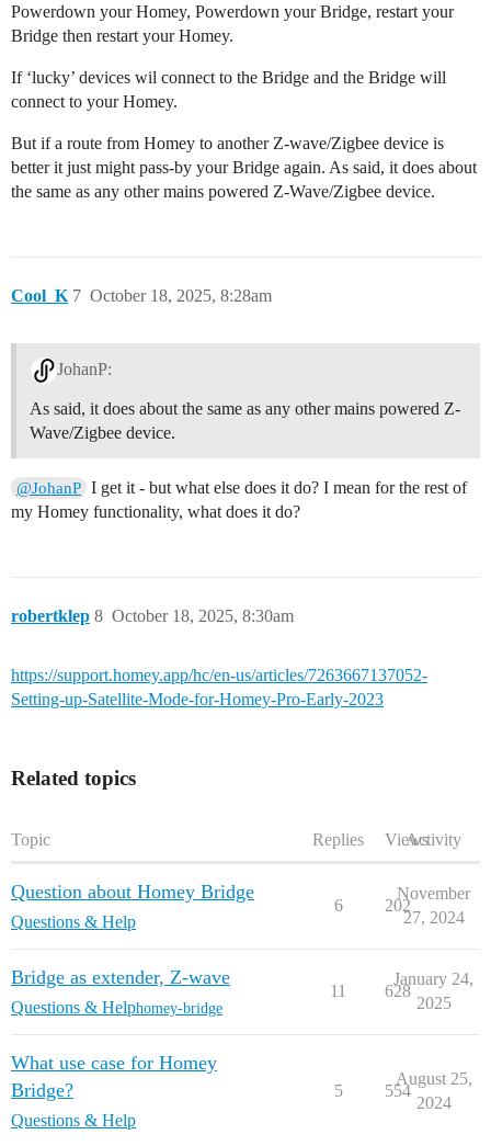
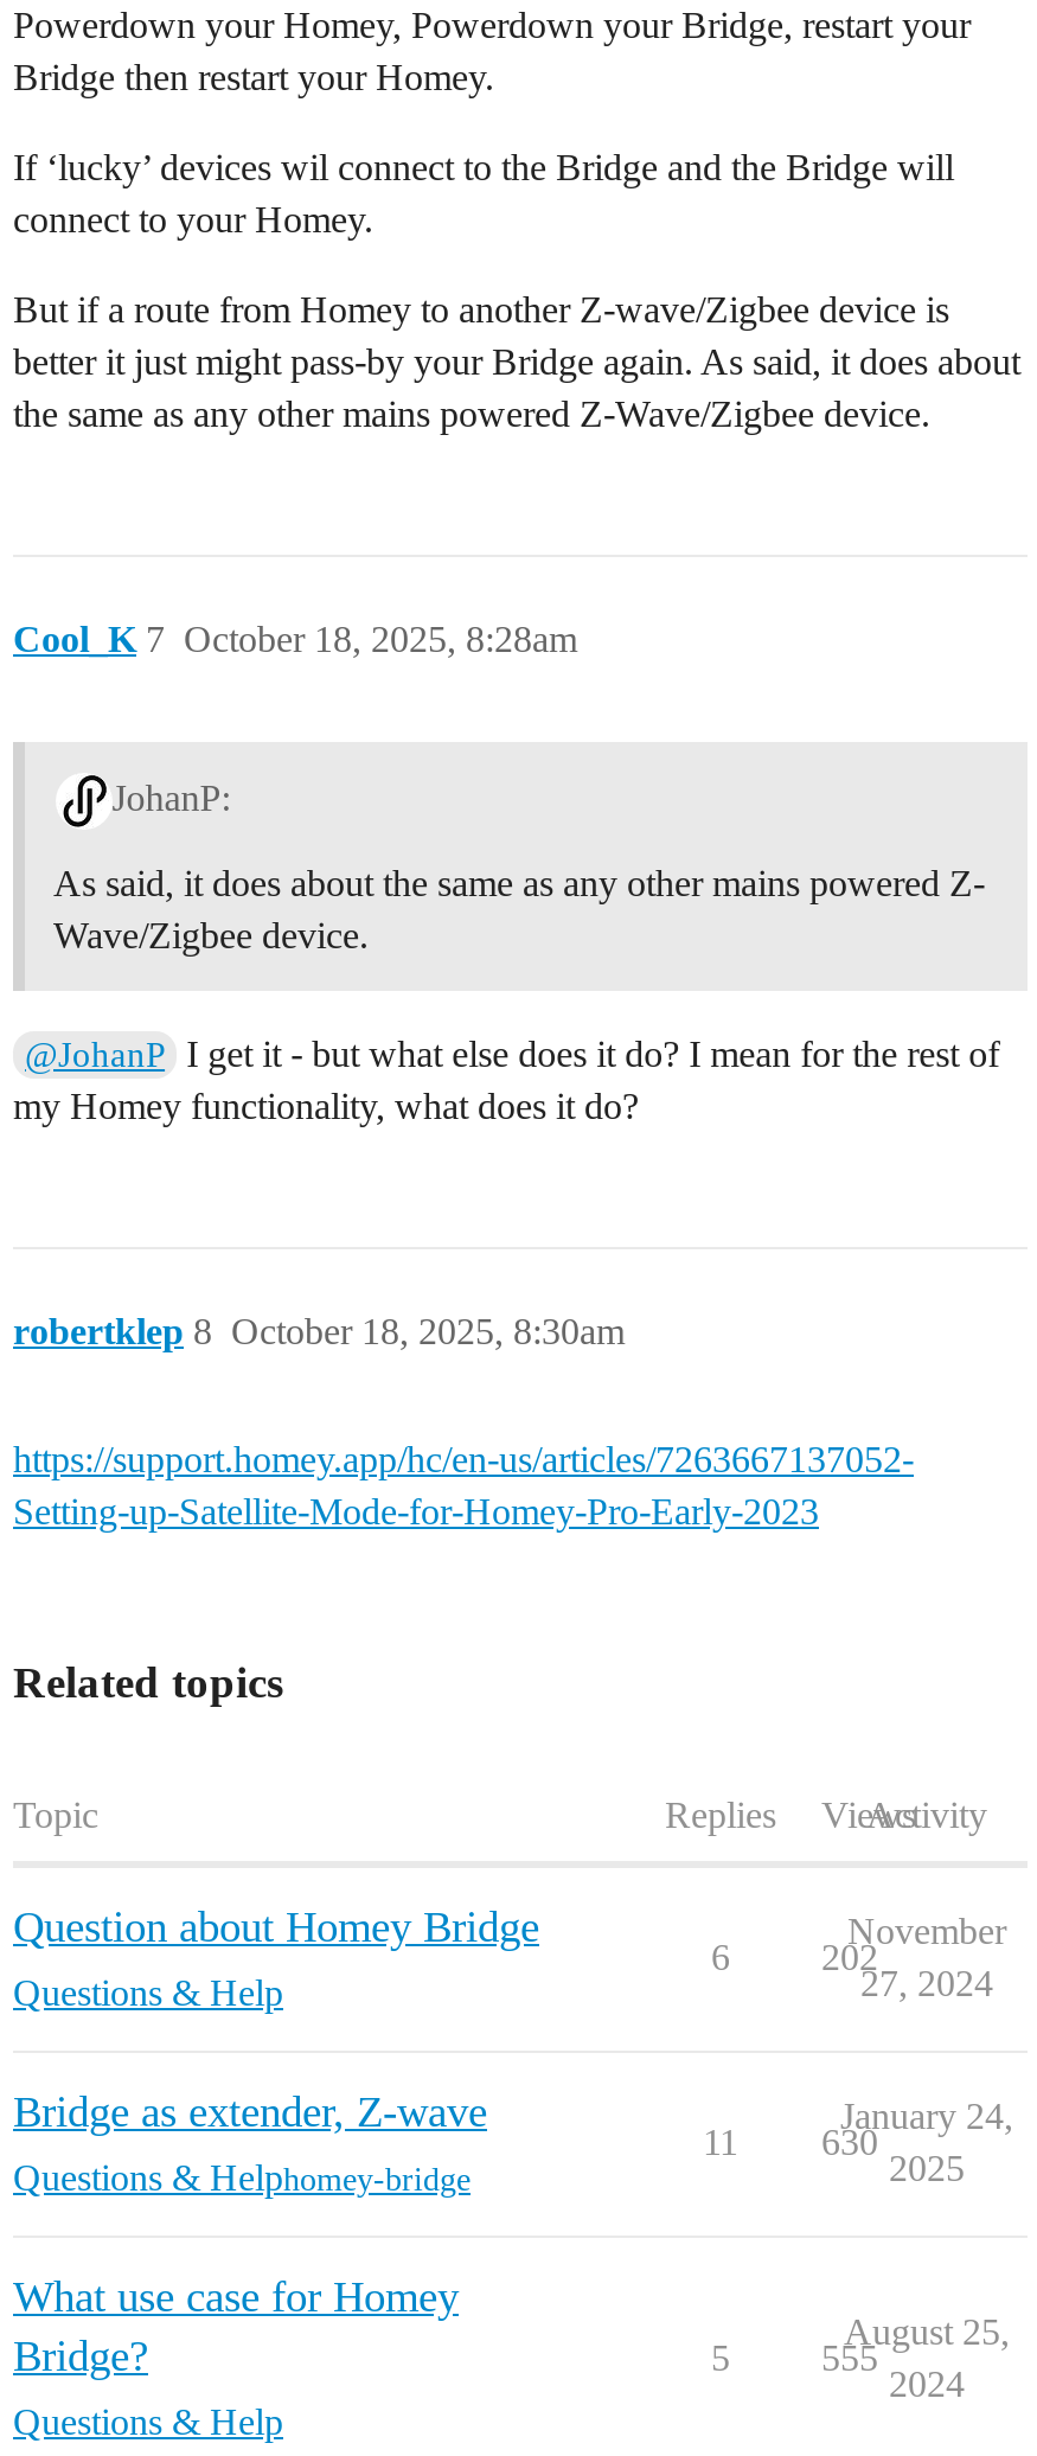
[385,982,411,1000] 628 -> [821,2122,878,2163] 630
[385,1082,411,1100] 554 -> [821,2338,878,2378] 555

